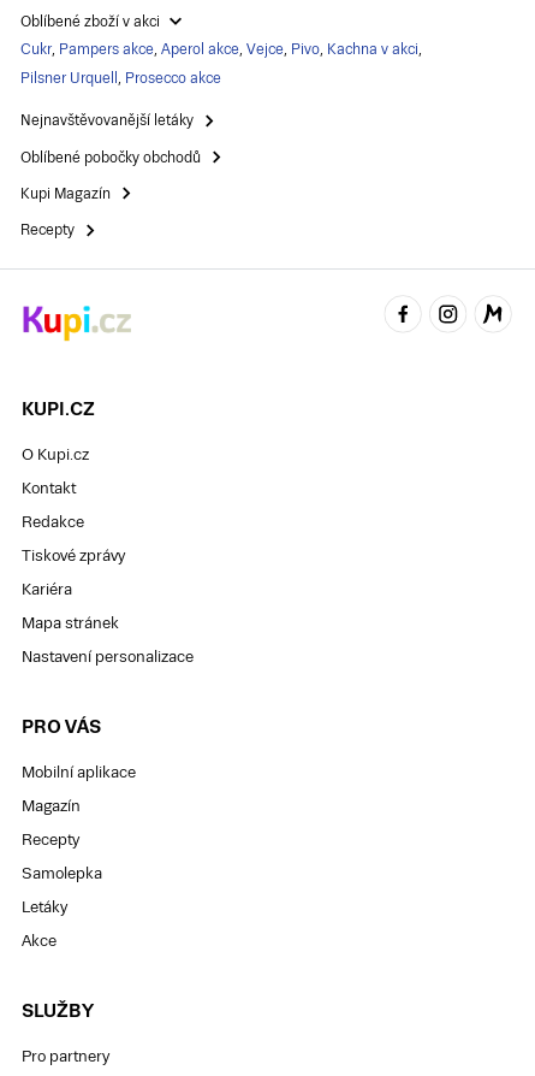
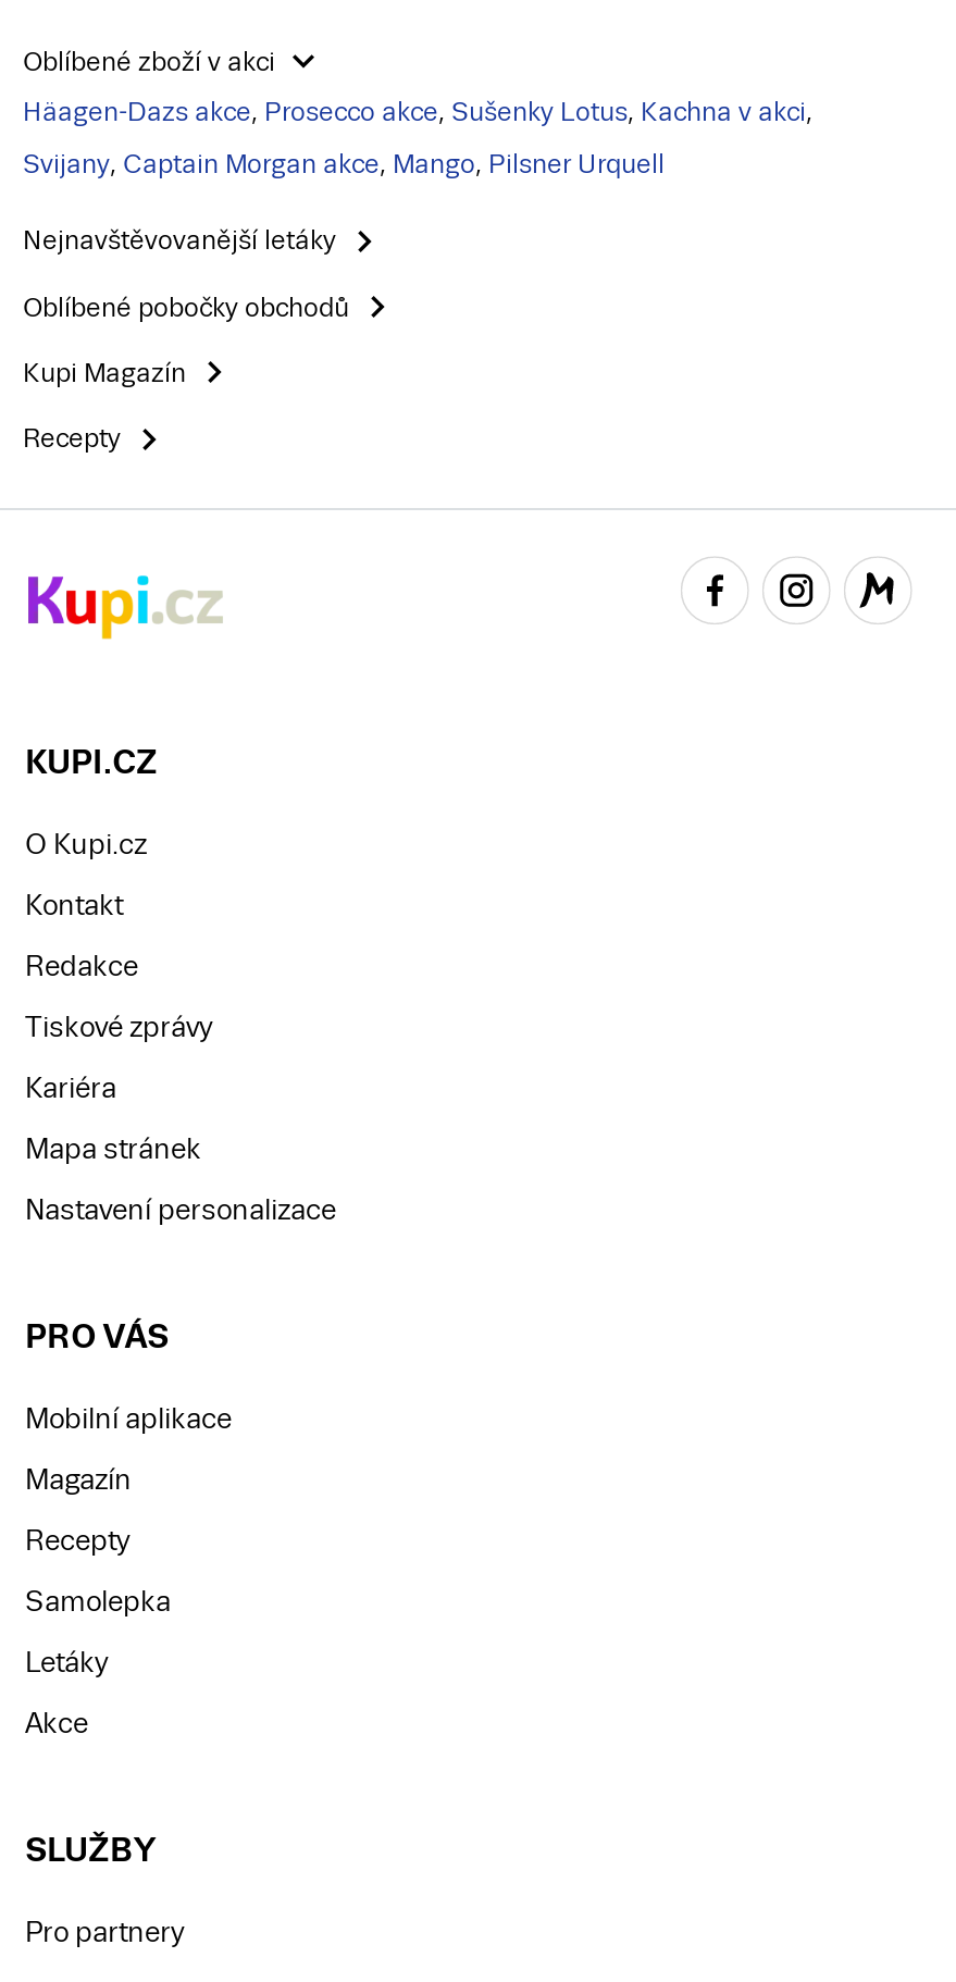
[20,41,422,58] Cukr, Pampers akce, Aperol akce, Vejce, Pivo, Kachna v akci, -> [23,97,812,128] Häagen-Dazs akce, Prosecco akce, Sušenky Lotus, Kachna v akci,
[20,70,221,87] Pilsner Urquell, Prosecco akce -> [23,150,665,180] Svijany, Captain Morgan akce, Mango, Pilsner Urquell

